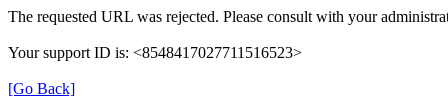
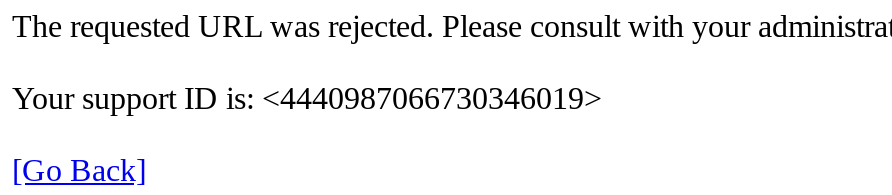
[8,44,302,61] Your support ID is: <8548417027711516523> -> [12,81,602,115] Your support ID is: <4440987066730346019>

